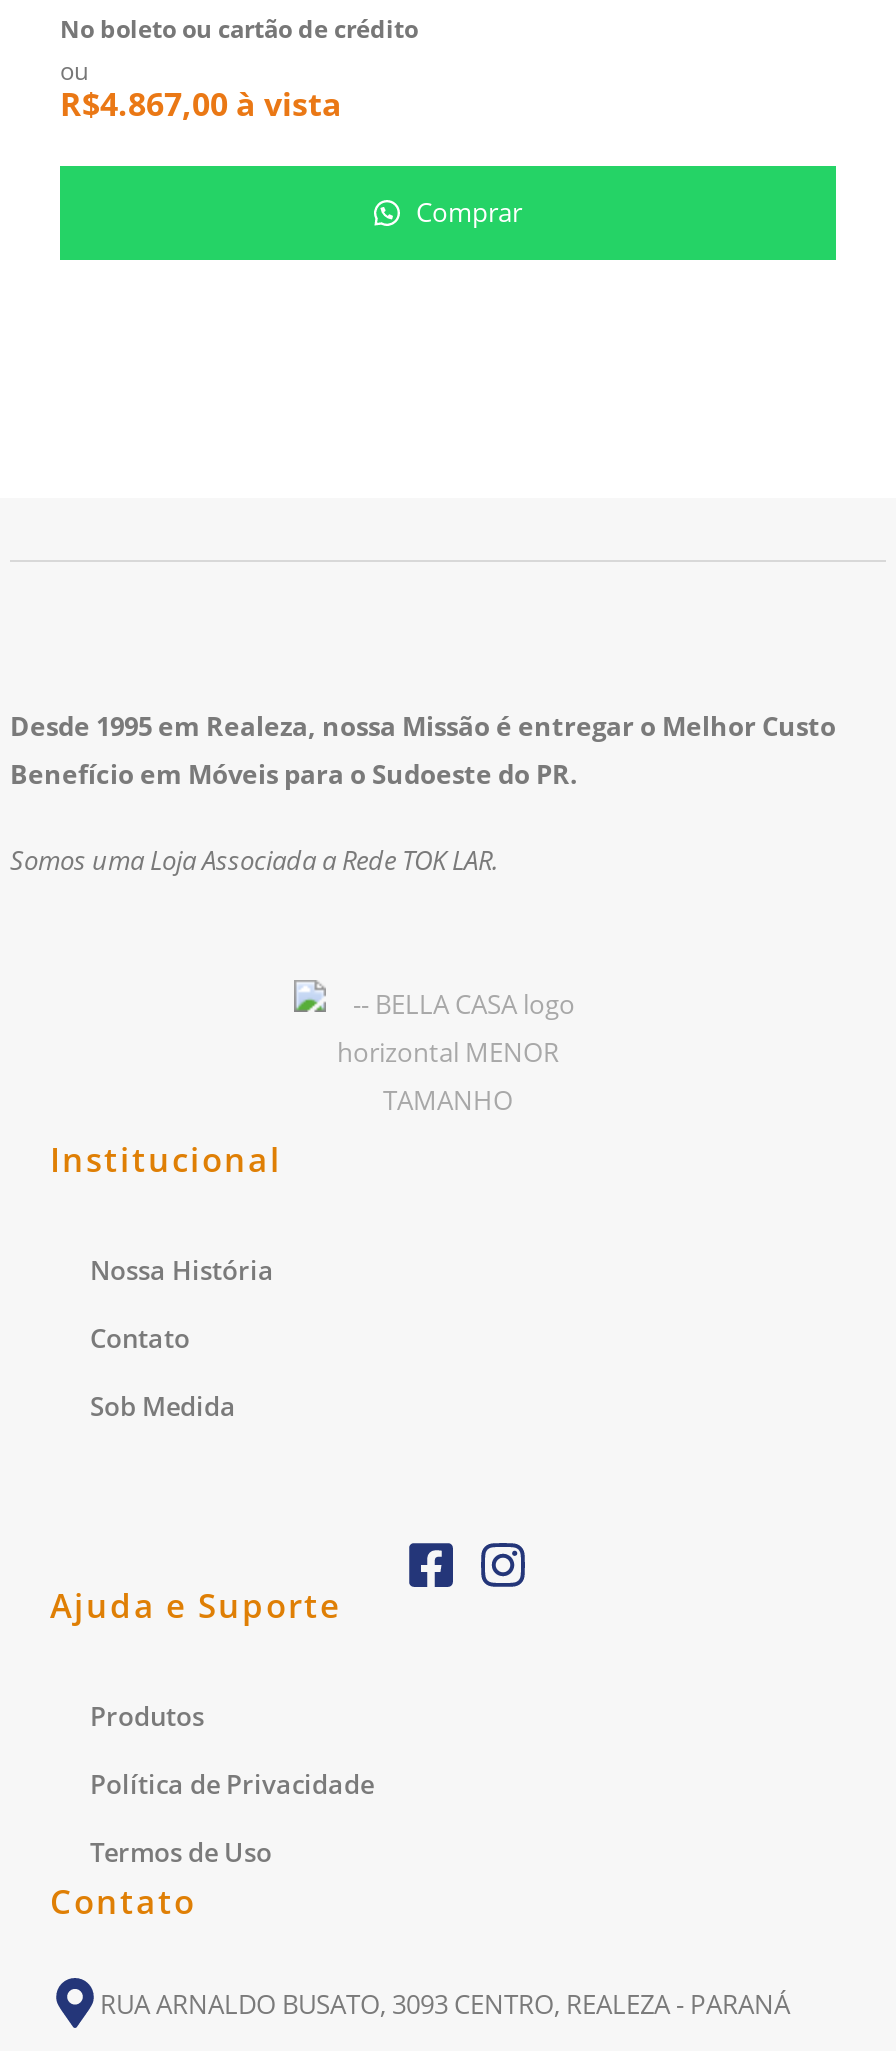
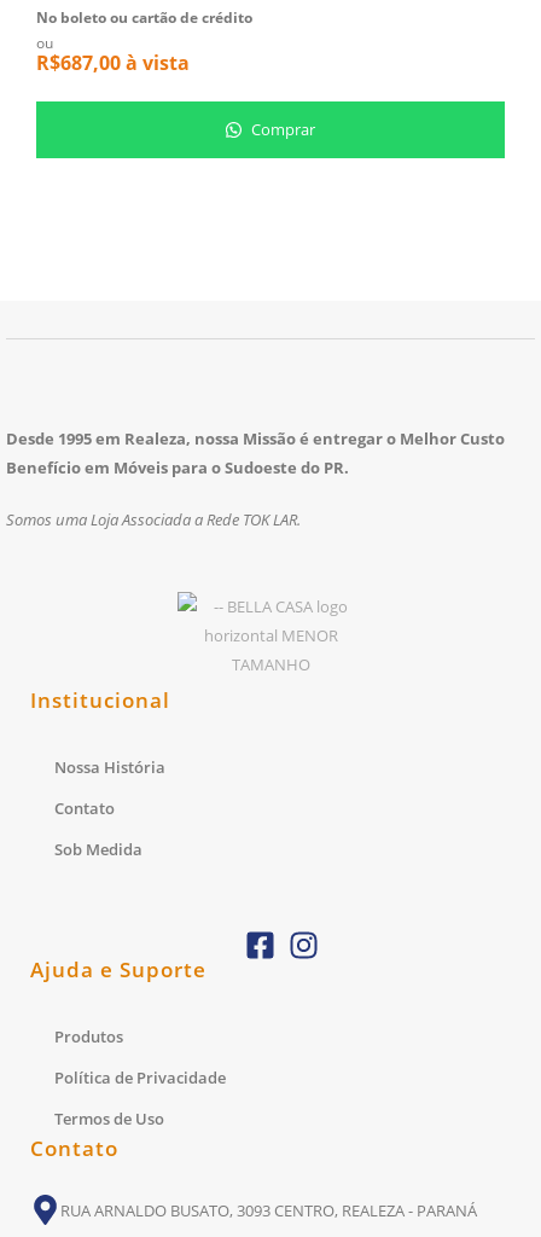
[60,81,342,125] R$4.867,00 à vista -> [36,50,190,76] R$687,00 à vista

